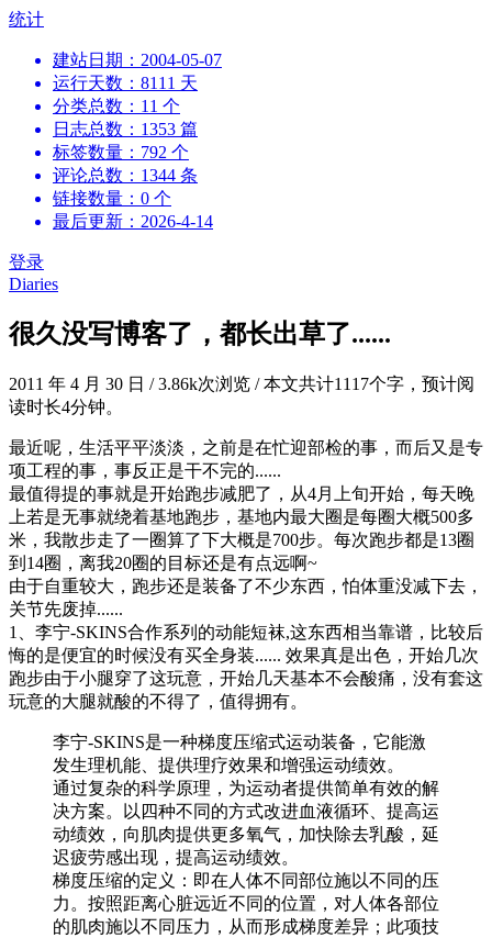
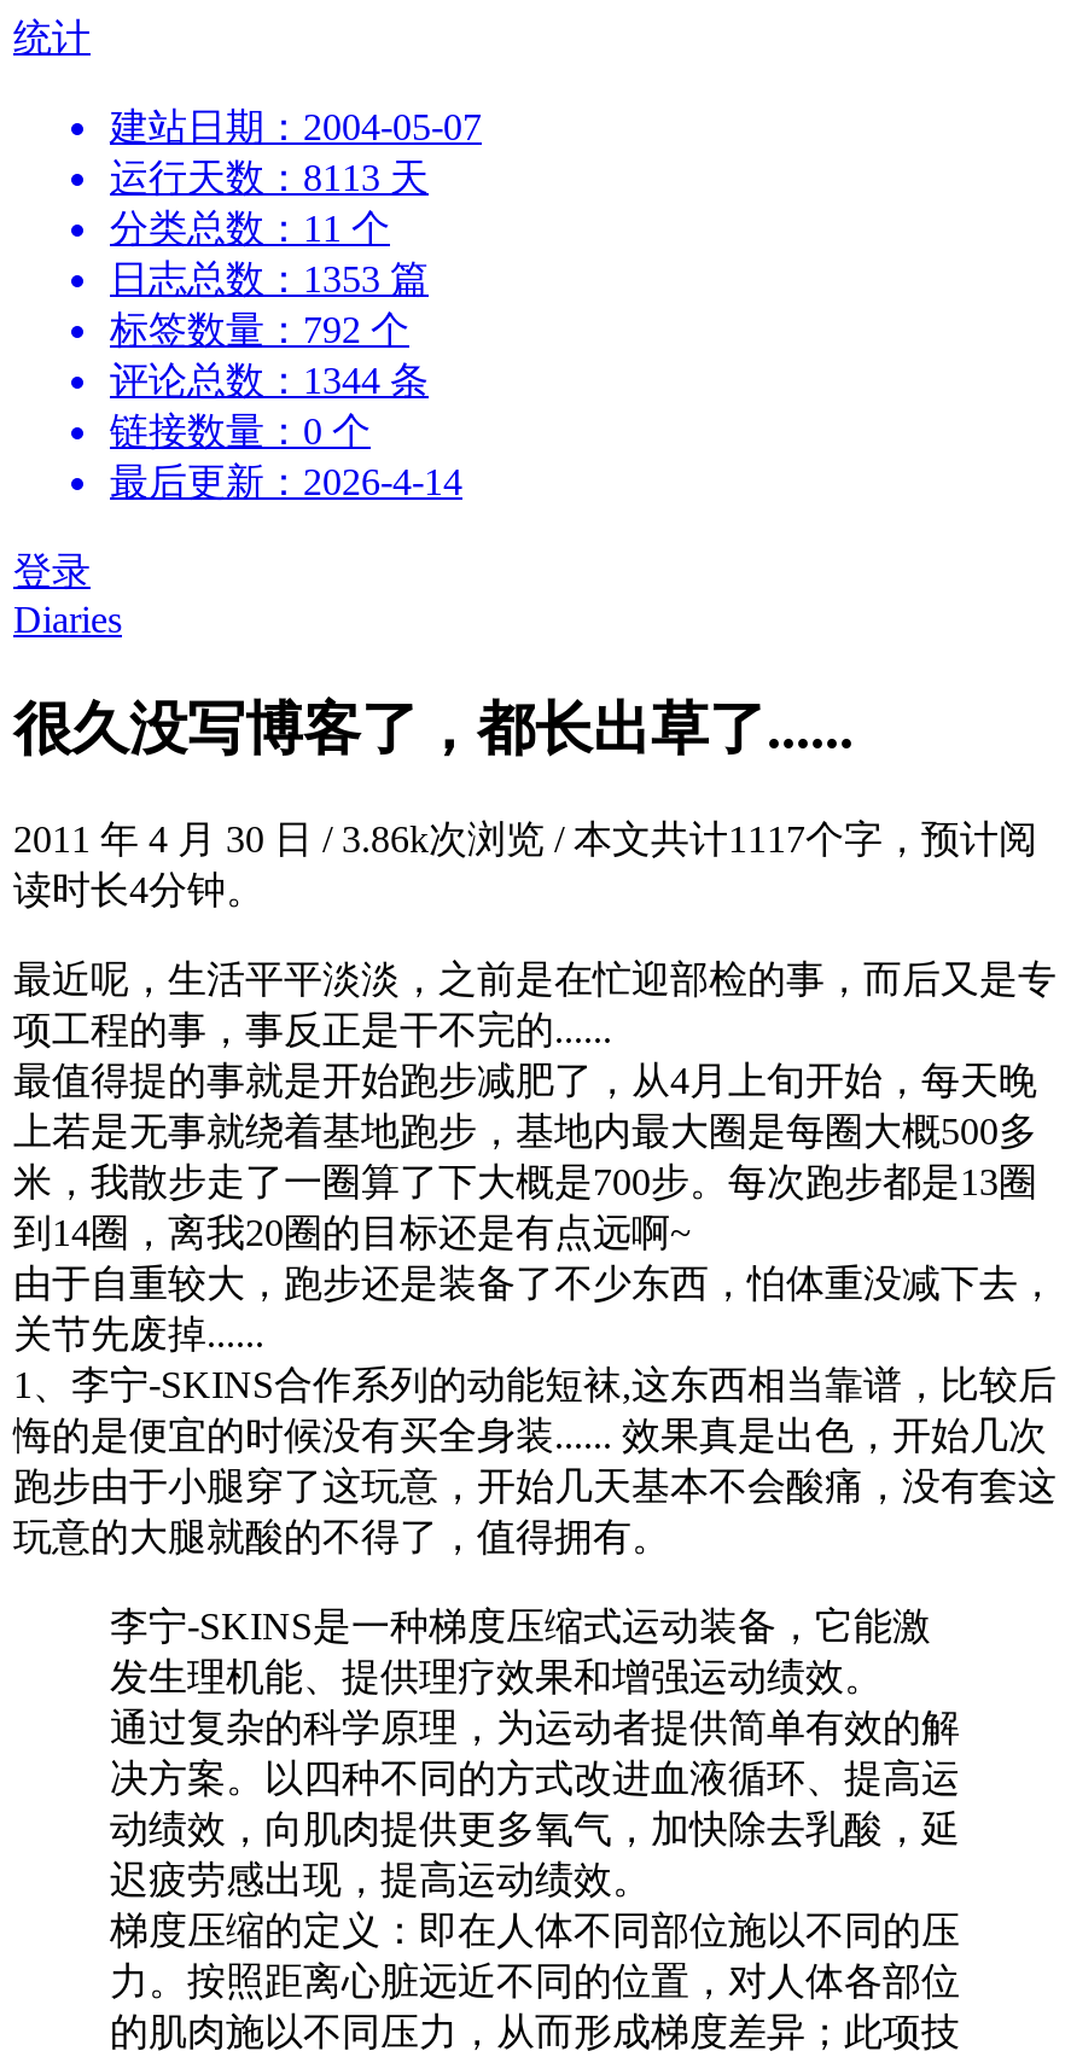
[53,74,198,92] 运行天数：8111 天 -> [110,157,429,198] 运行天数：8113 天

